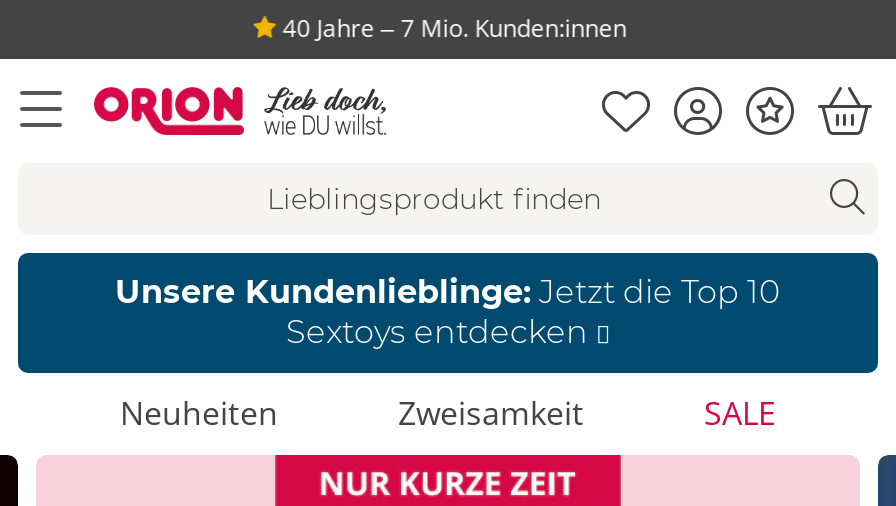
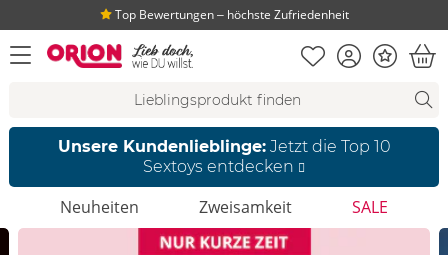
[285,11,635,45] 40 Jahre ‒ 7 Mio. Kunden:innen -> [111,6,348,23] Top Bewertungen ‒ höchste Zufriedenheit

